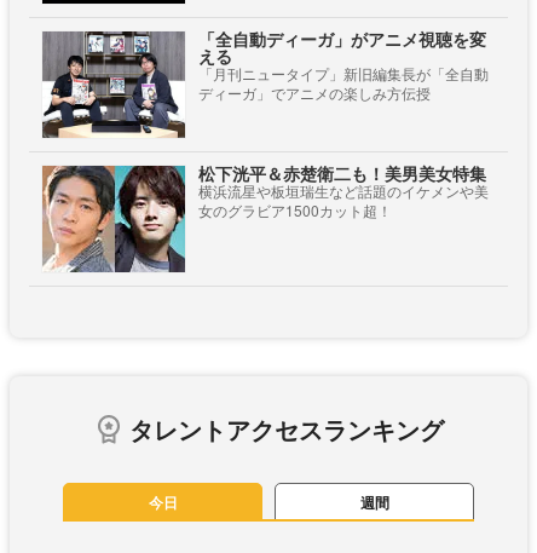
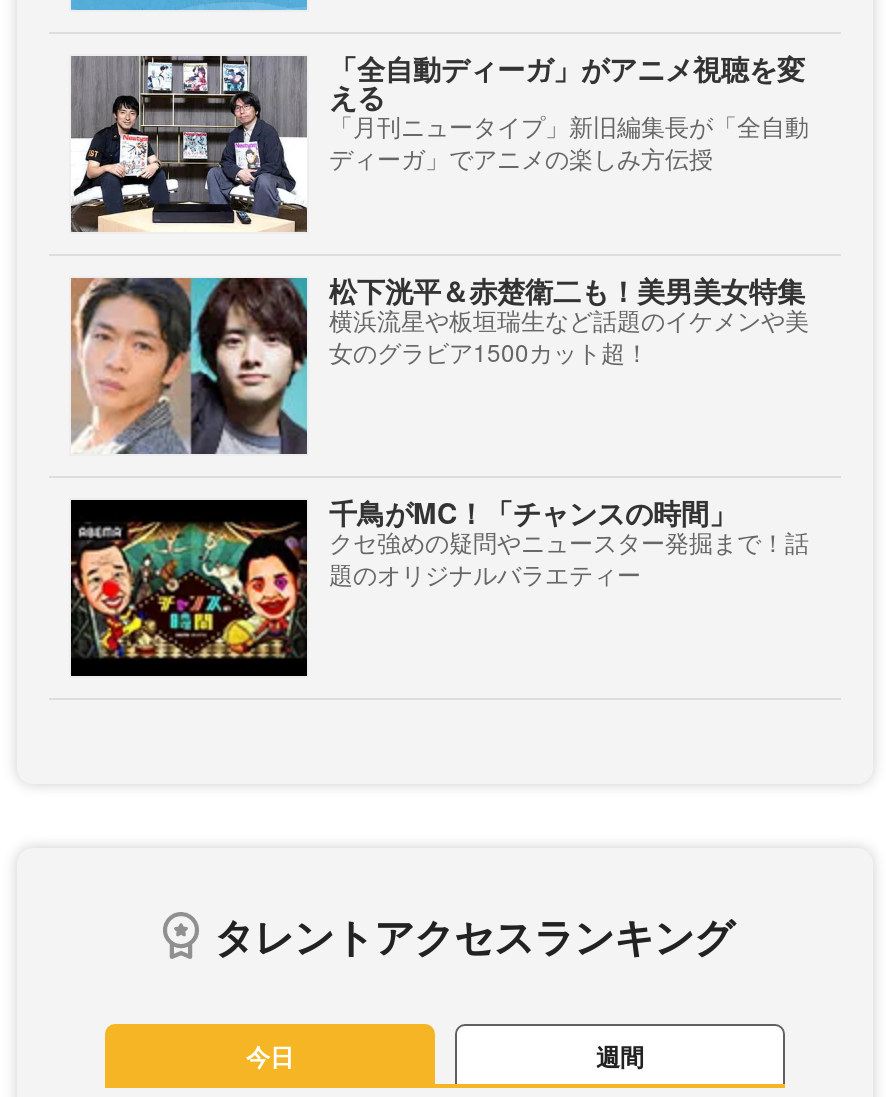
none -> [69,492,809,678] [image] | 千鳥がMC！「チャンスの時間」 | クセ強めの疑問やニュースター発掘まで！話 | 題のオリジナルバラエティー

